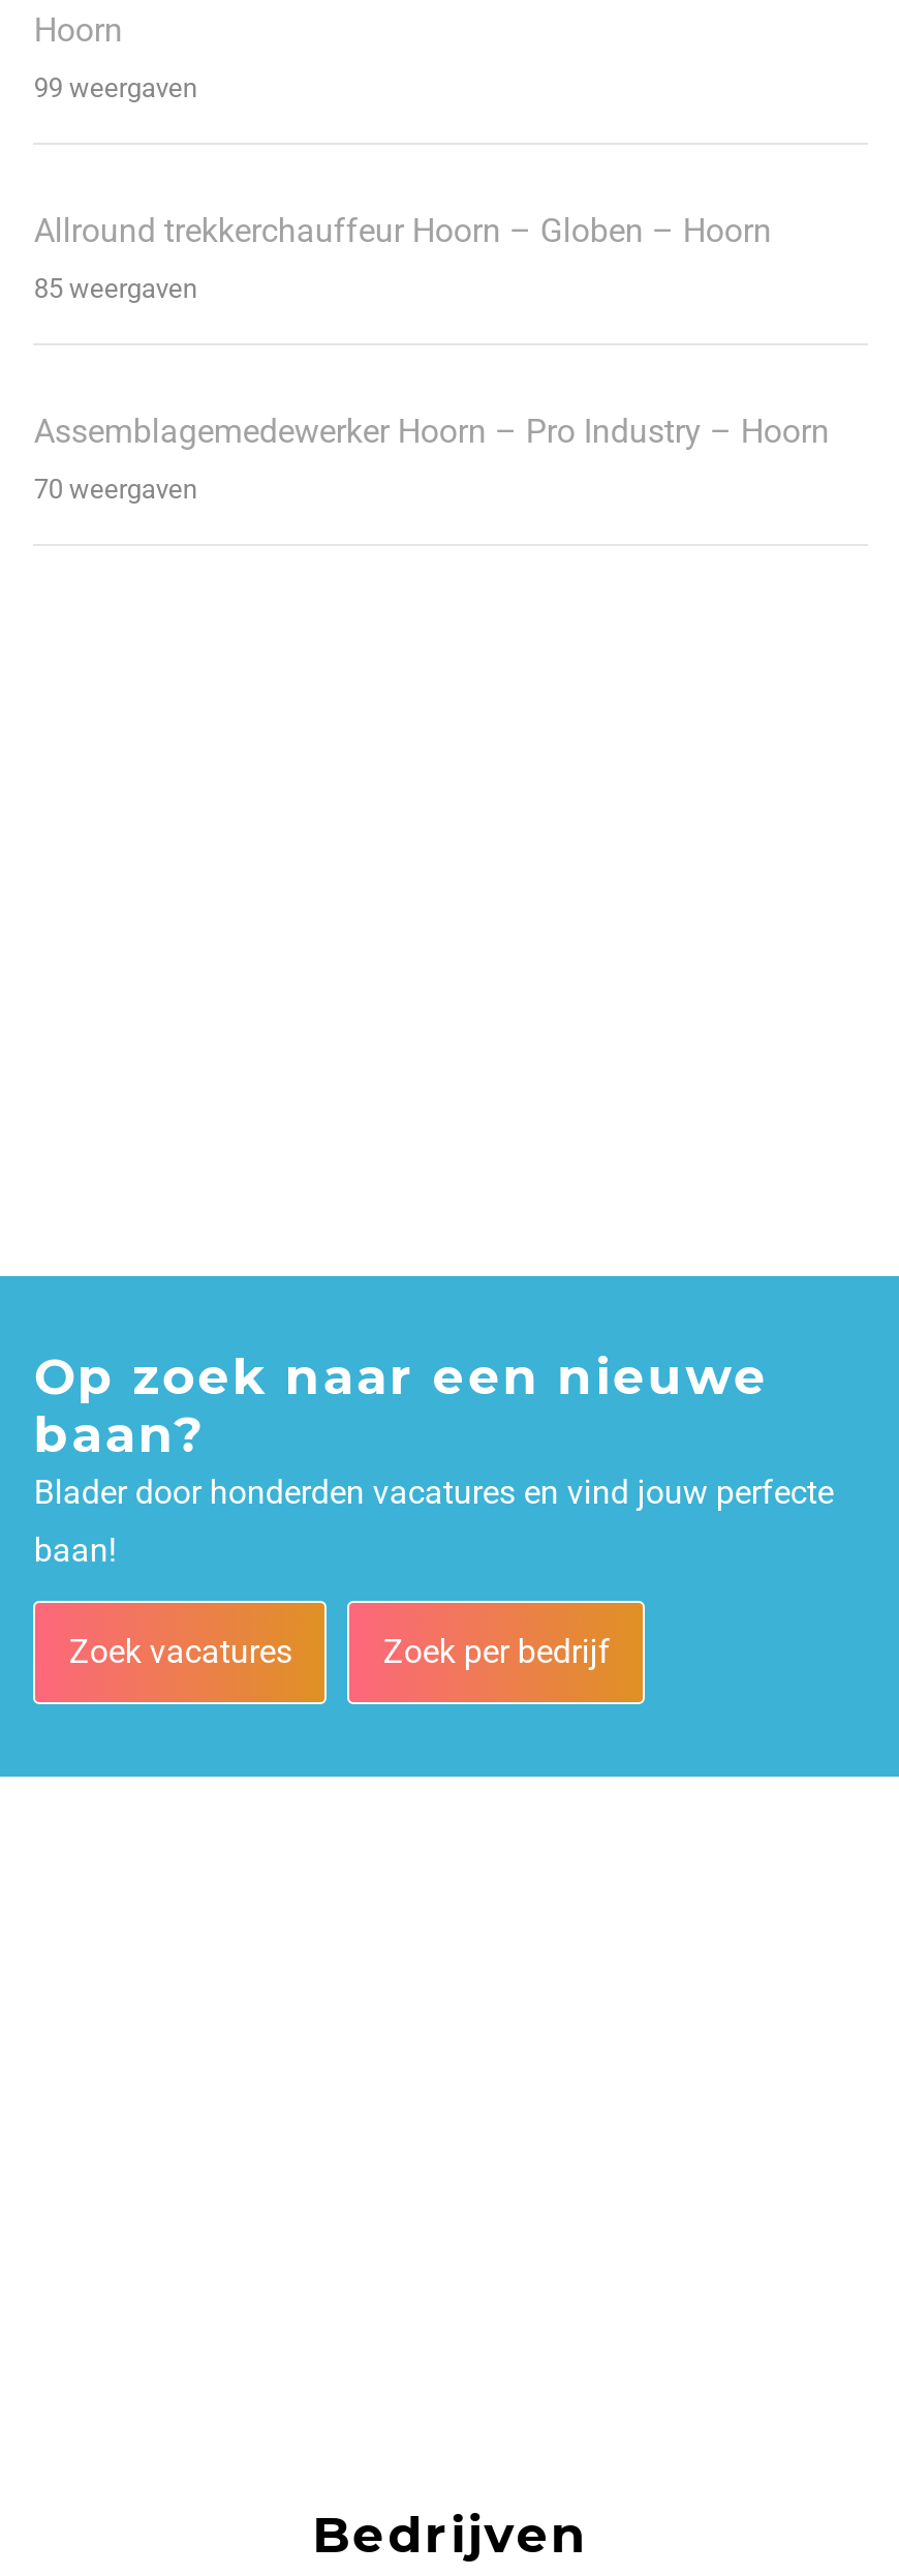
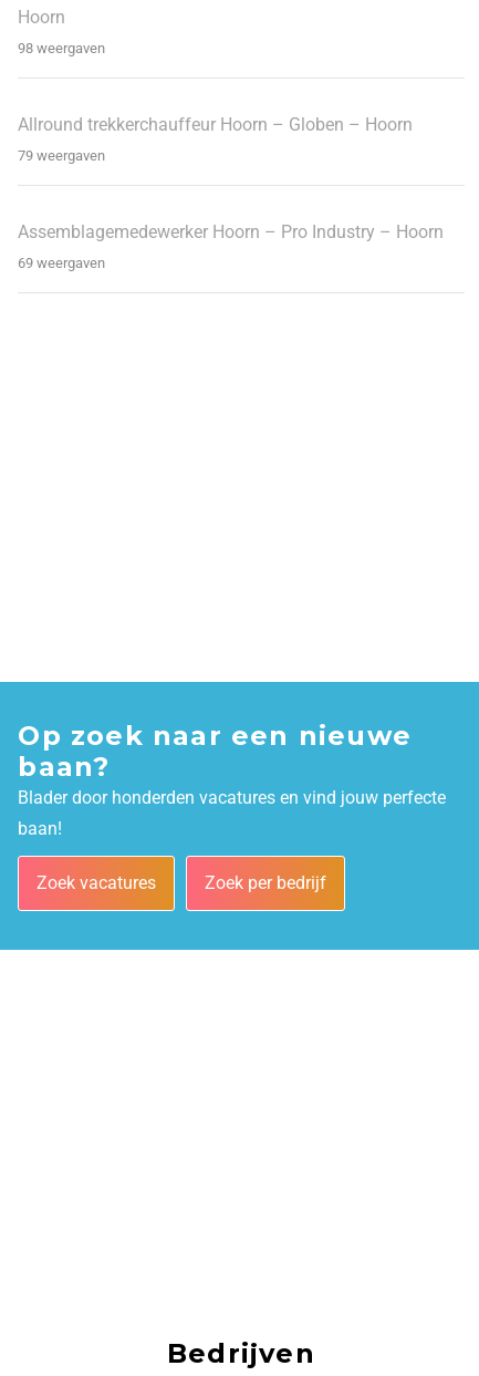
[34,73,197,104] 99 weergaven -> [18,39,106,56] 98 weergaven
[34,274,197,305] 85 weergaven -> [18,147,106,163] 79 weergaven
[34,475,197,506] 70 weergaven -> [18,254,106,271] 69 weergaven

